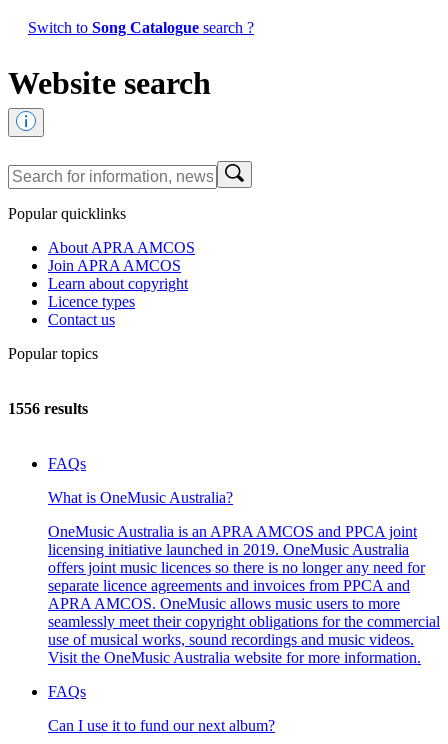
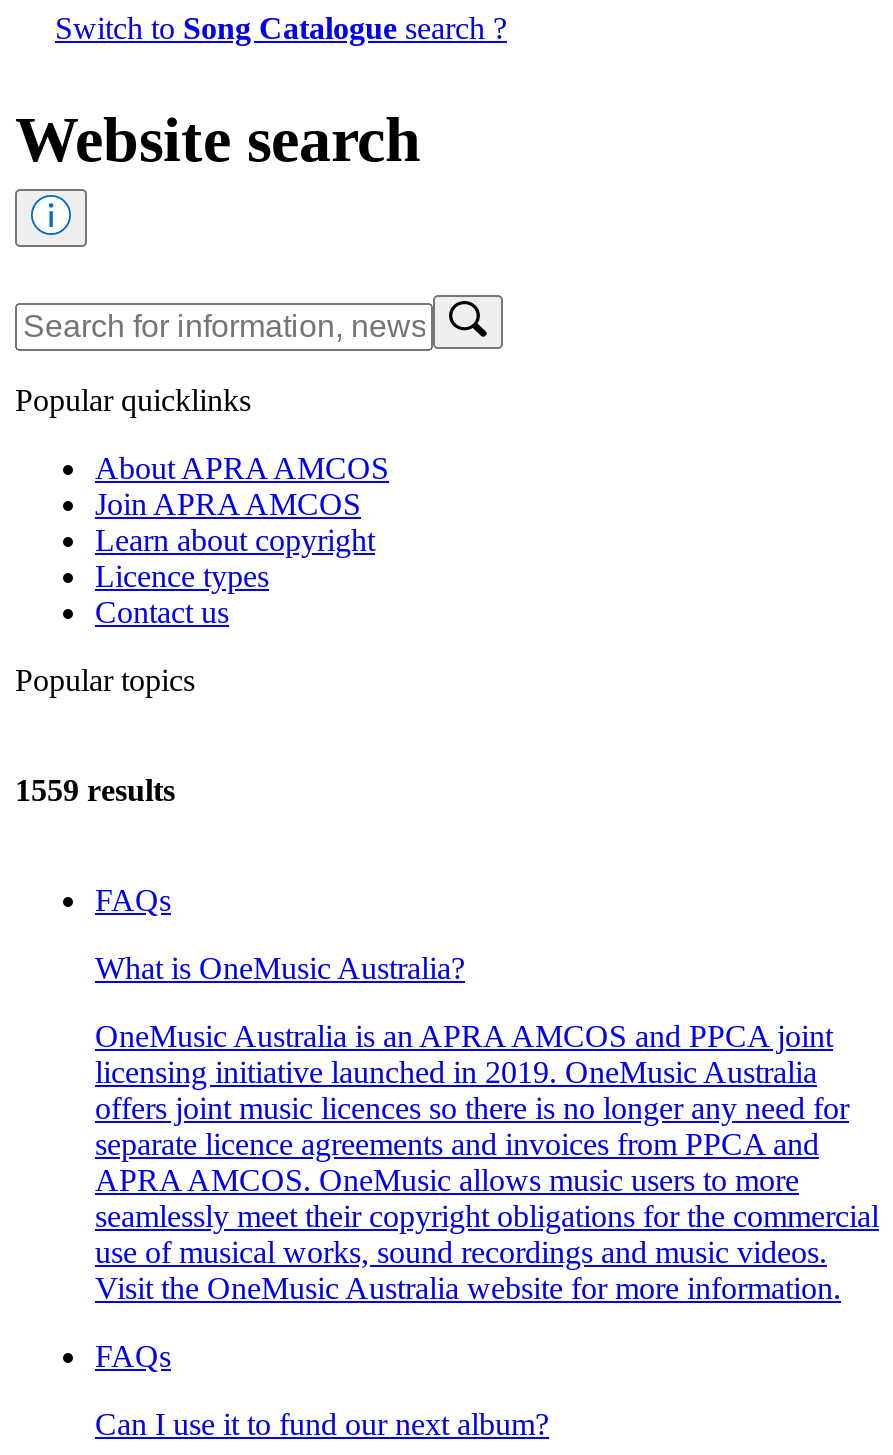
[8,400,88,417] 1556 results -> [15,773,175,807] 1559 results

